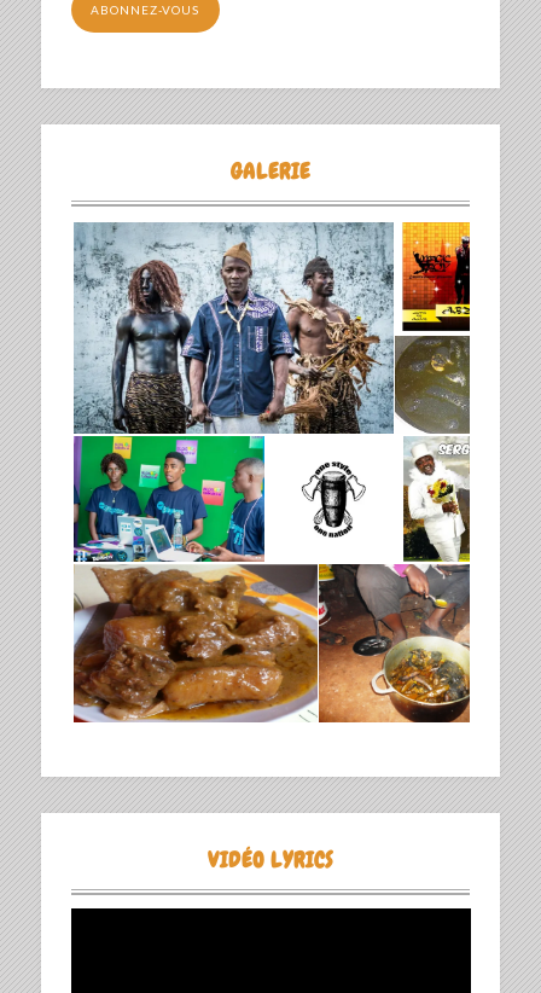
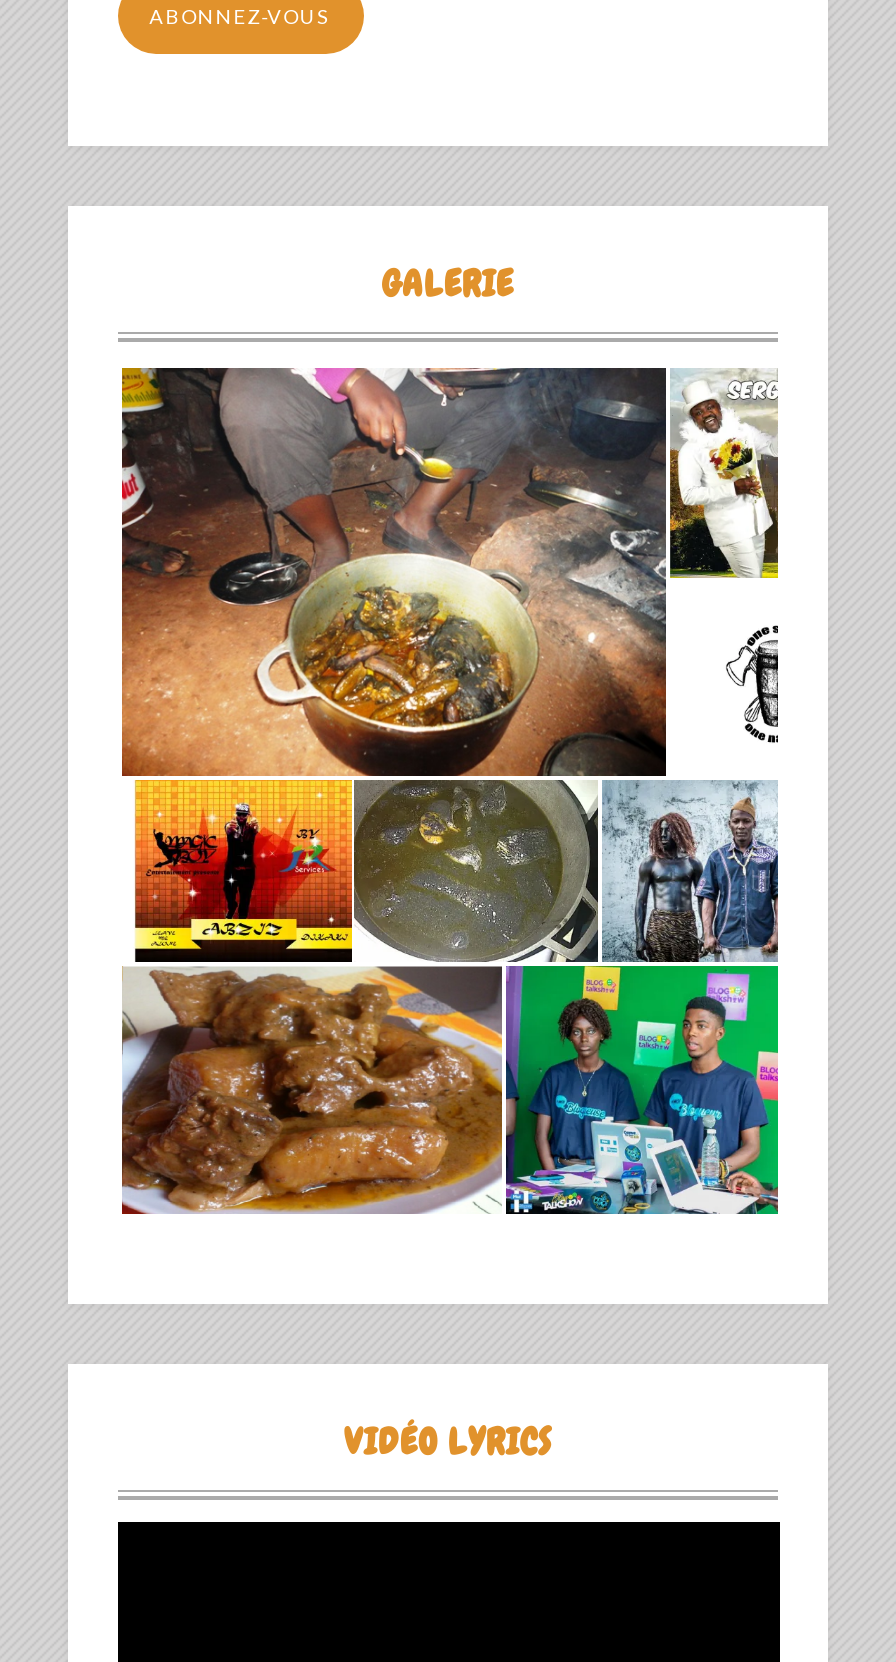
[72,221,471,724] [image] -> [120,366,780,1216] [image]

